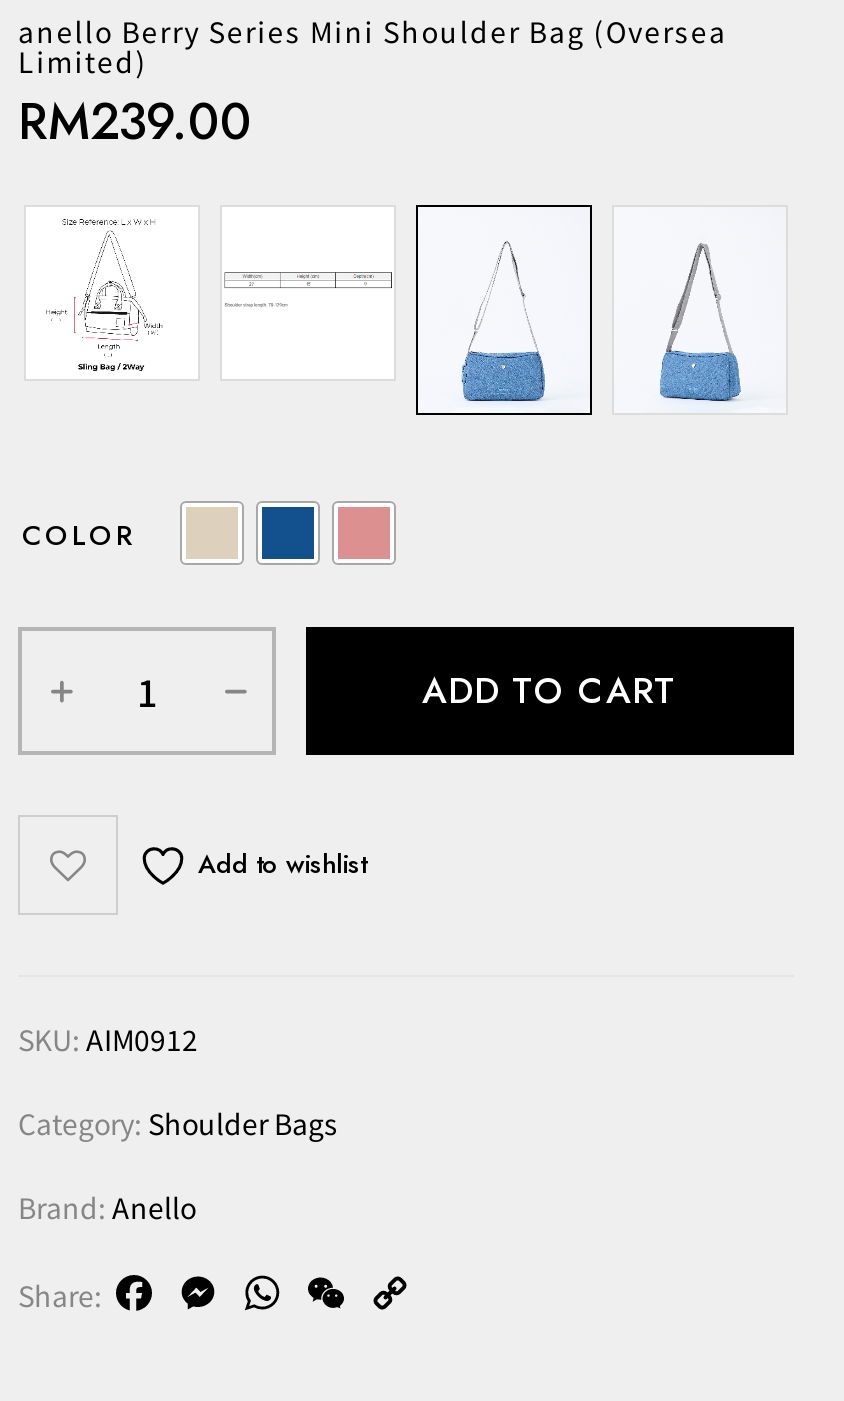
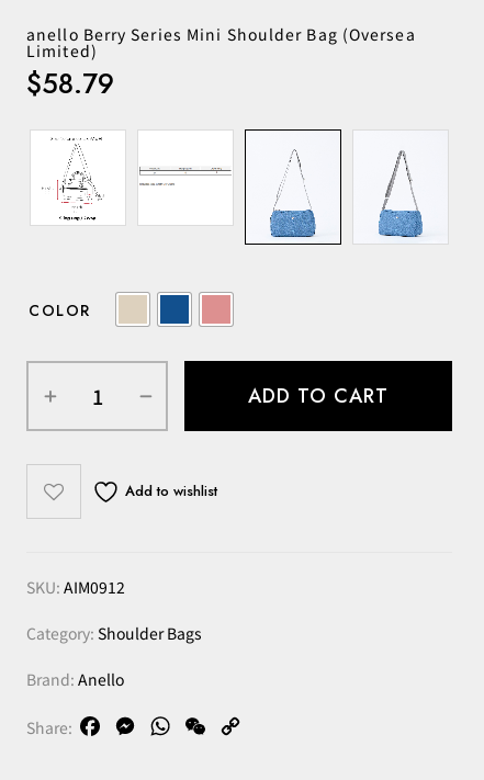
[18,86,252,158] RM239.00 -> [26,64,114,103] $58.79

